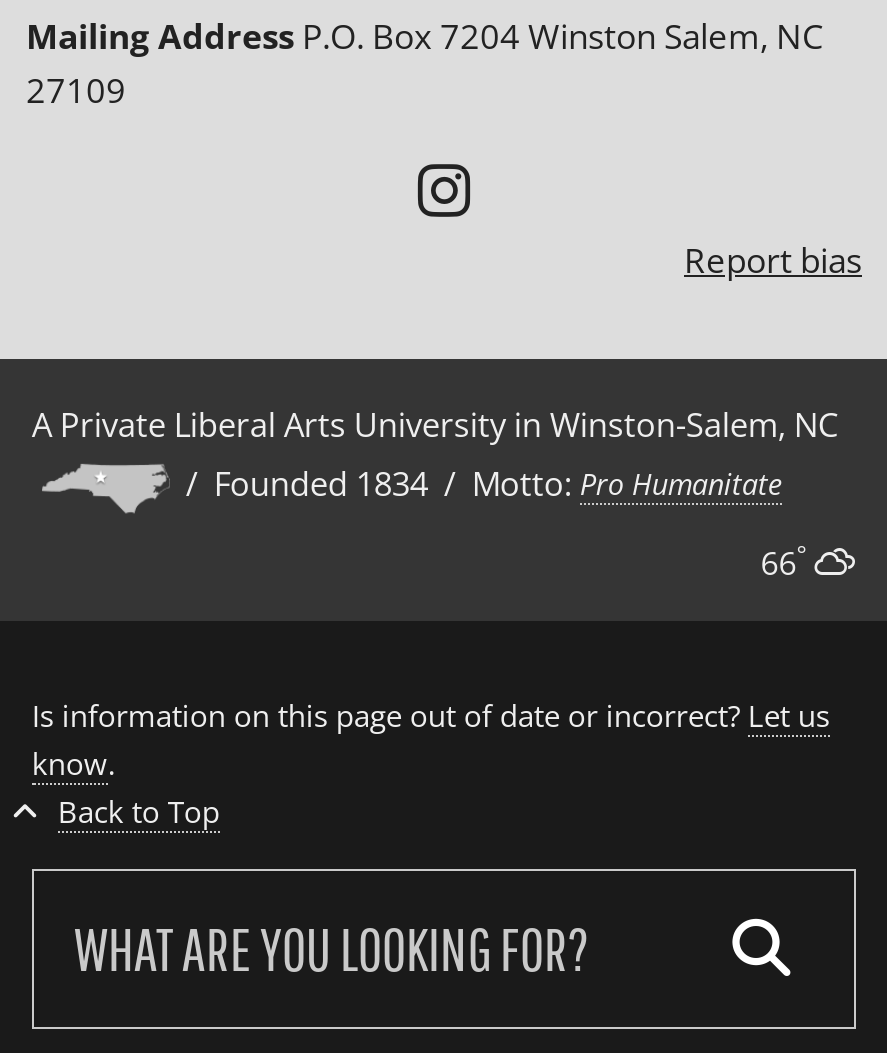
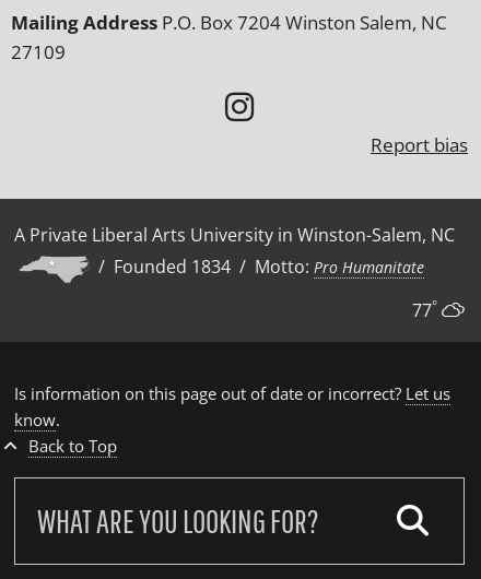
[760,536,806,584] 66° -> [412,296,437,322] 77°

